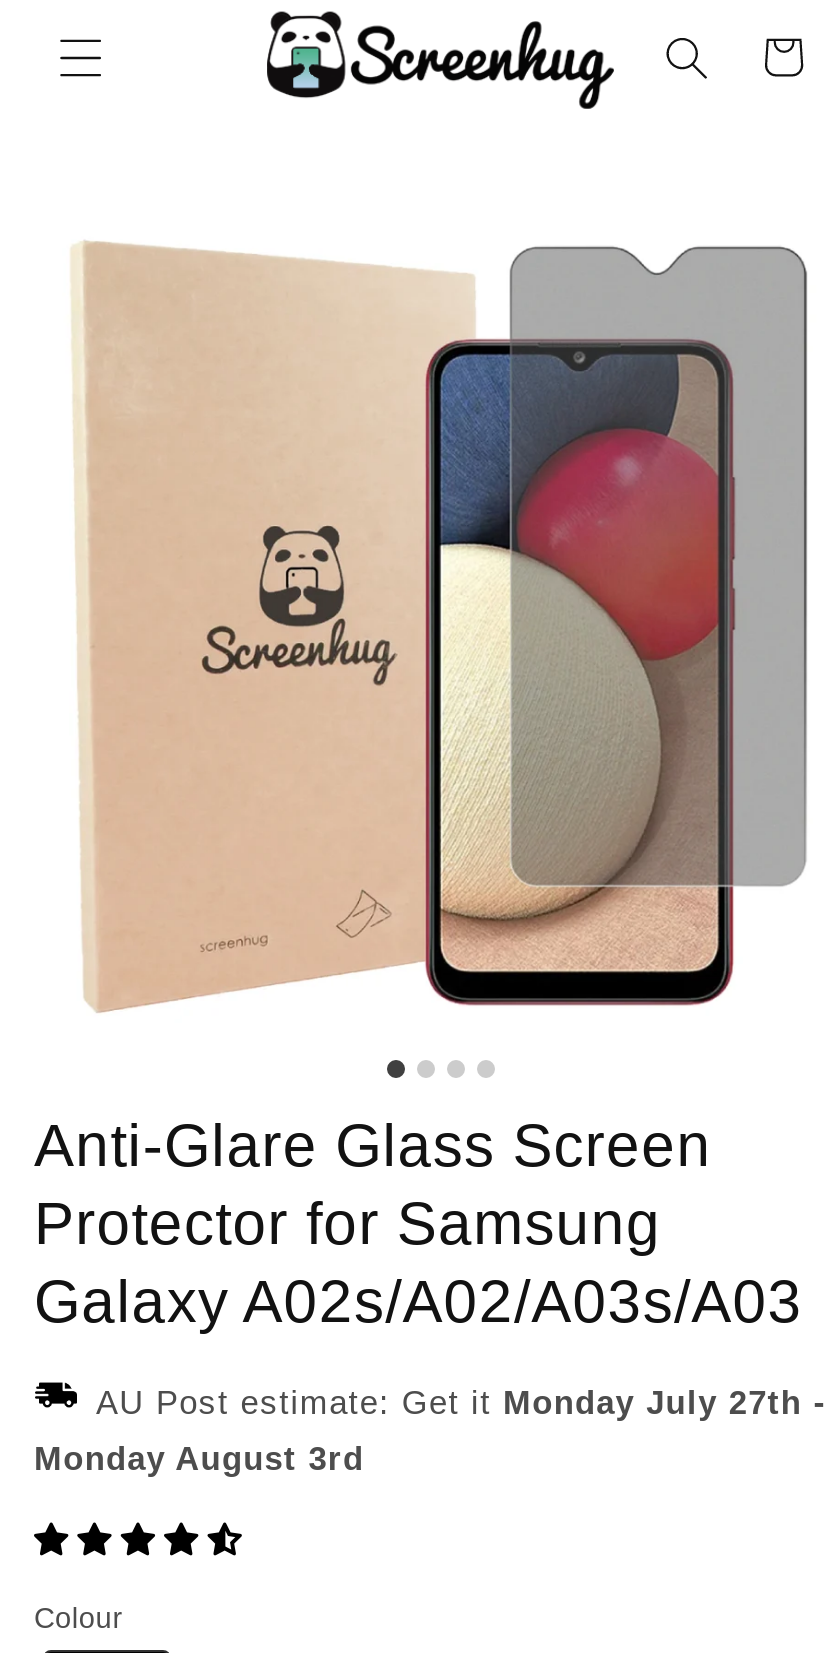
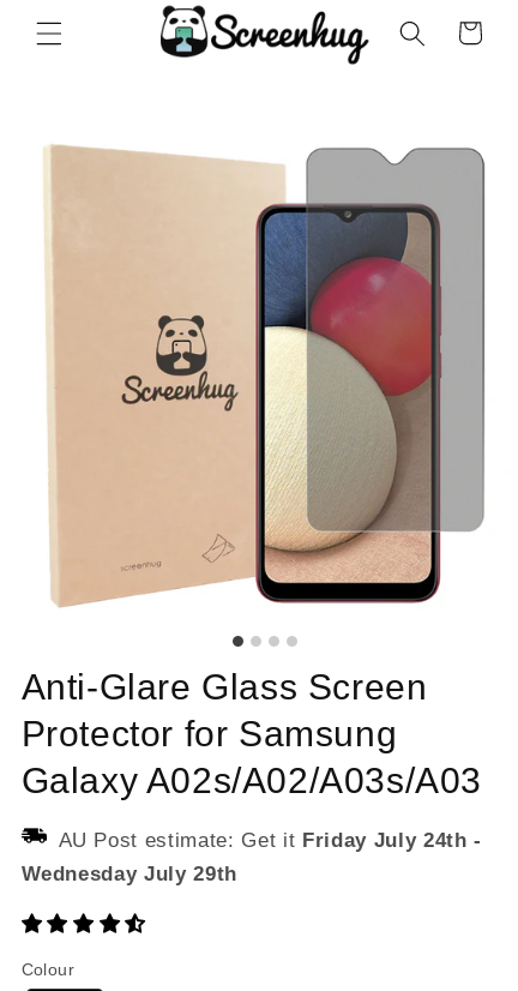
[96,1384,827,1420] AU Post estimate: Get it Monday July 27th - -> [58,829,482,851] AU Post estimate: Get it Friday July 24th -
[34,1440,364,1476] Monday August 3rd -> [21,863,237,885] Wednesday July 29th

